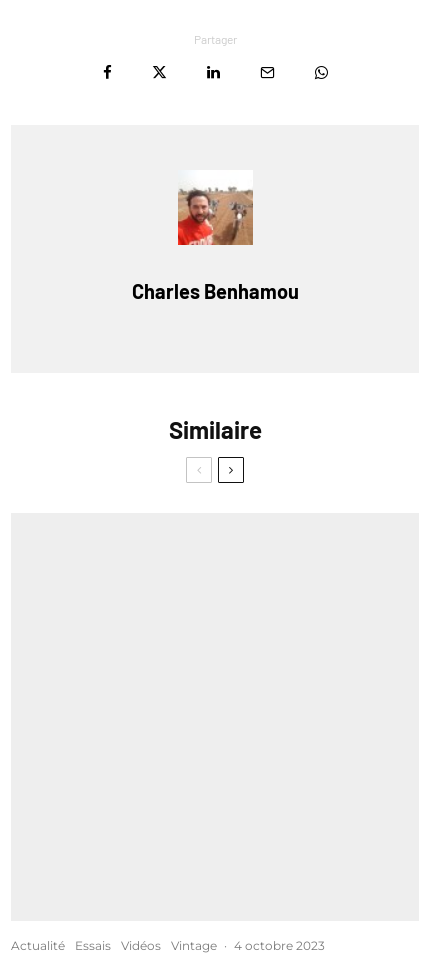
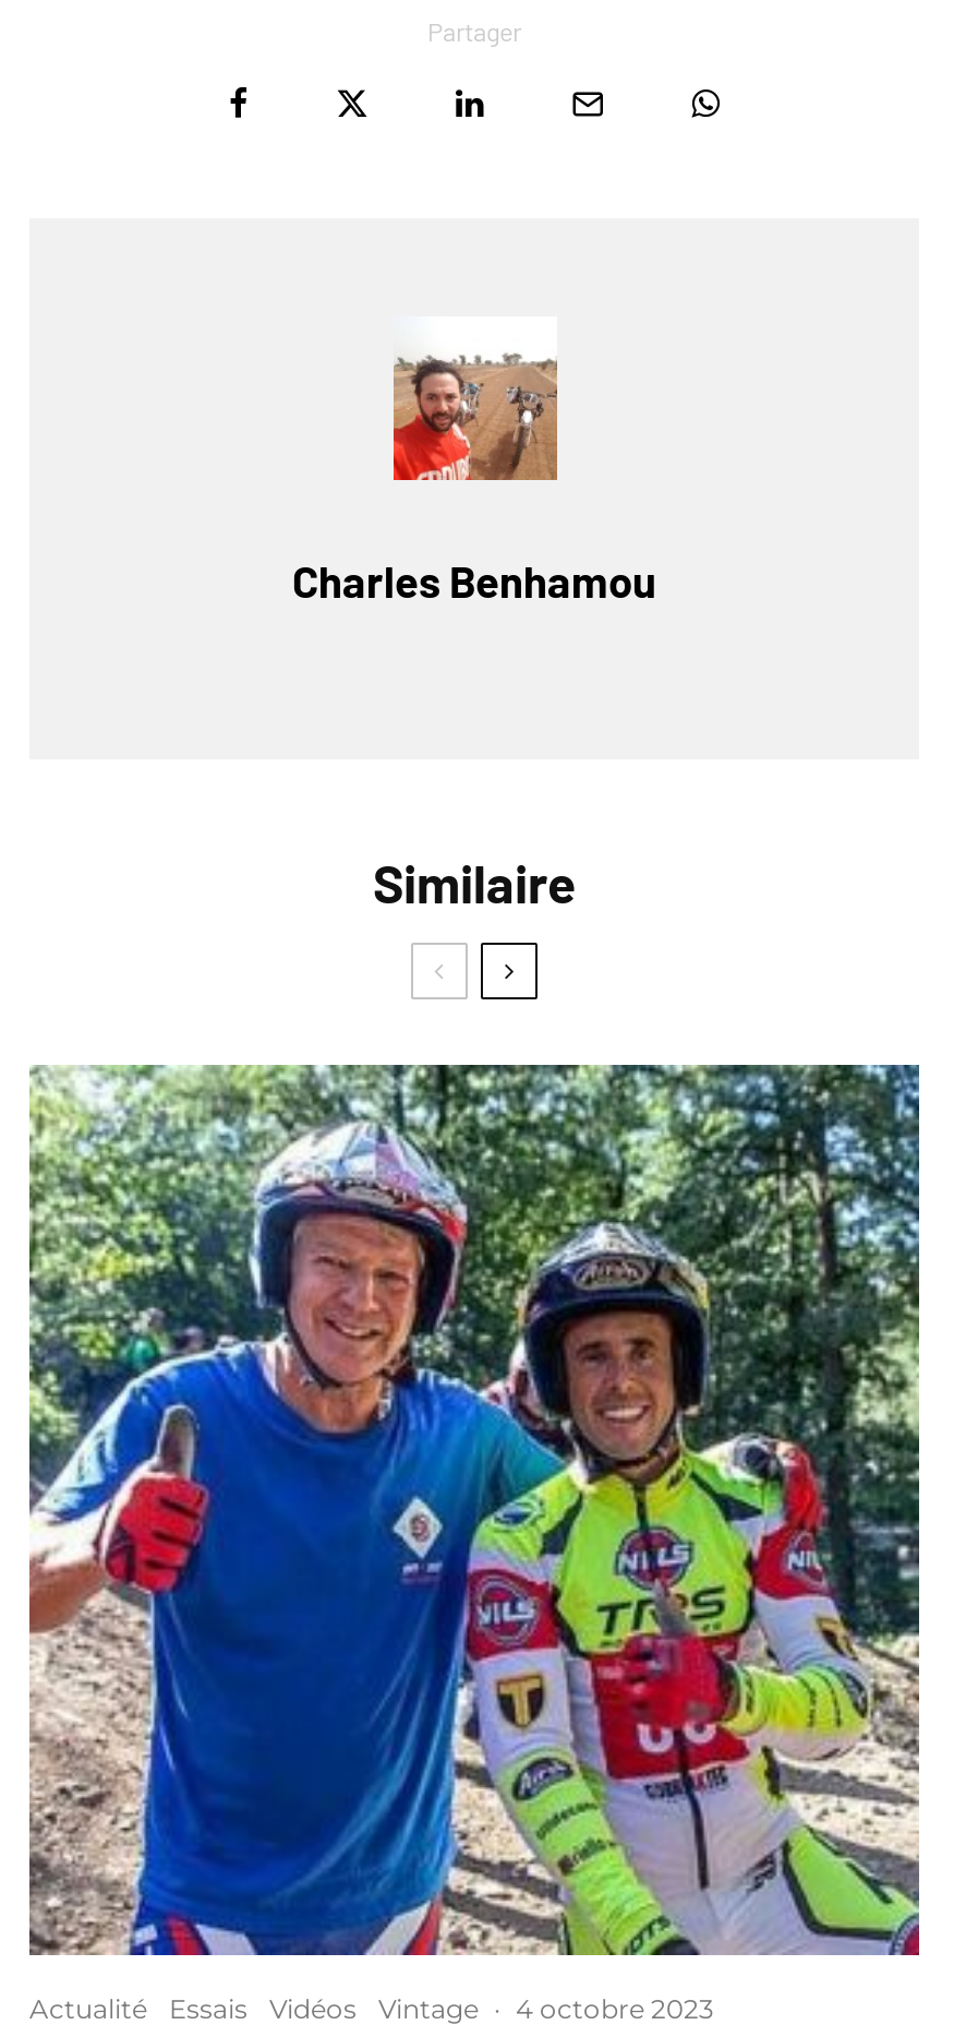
none -> [27,1063,921,1957] [image]

